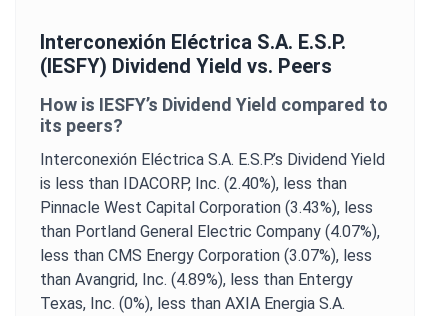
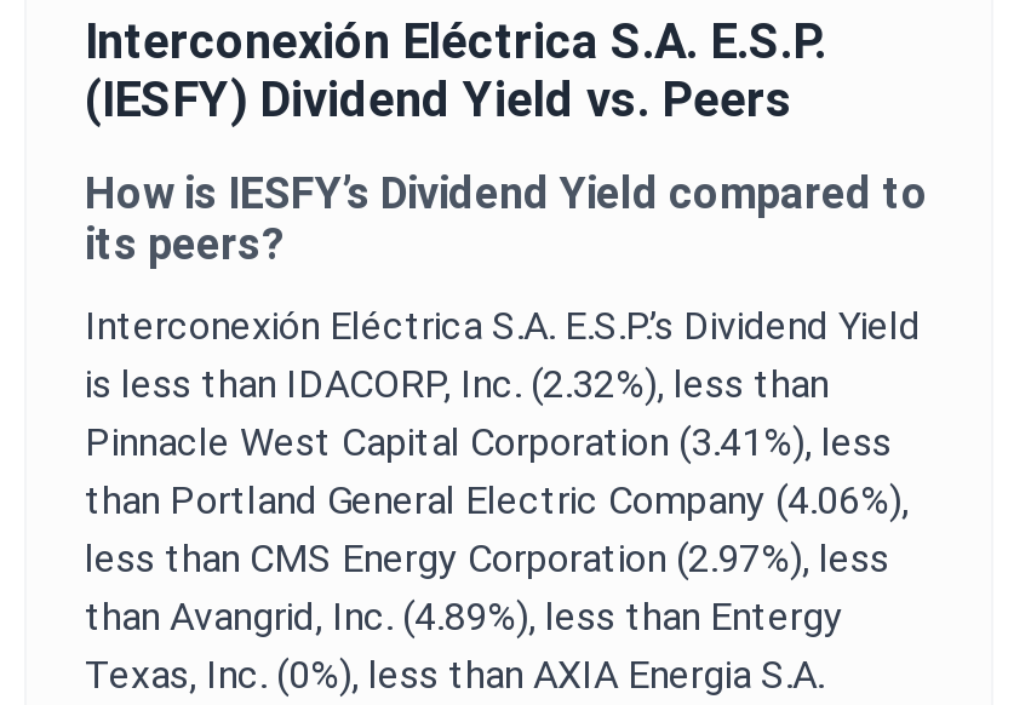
[40,174,347,193] is less than IDACORP, Inc. (2.40%), less than -> [85,361,829,407] is less than IDACORP, Inc. (2.32%), less than
[40,198,373,217] Pinnacle West Capital Corporation (3.43%), less -> [85,419,892,465] Pinnacle West Capital Corporation (3.41%), less
[40,222,380,241] than Portland General Electric Company (4.07%), -> [85,477,909,523] than Portland General Electric Company (4.06%),
[40,246,372,265] less than CMS Energy Corporation (3.07%), less -> [85,535,889,581] less than CMS Energy Corporation (2.97%), less

